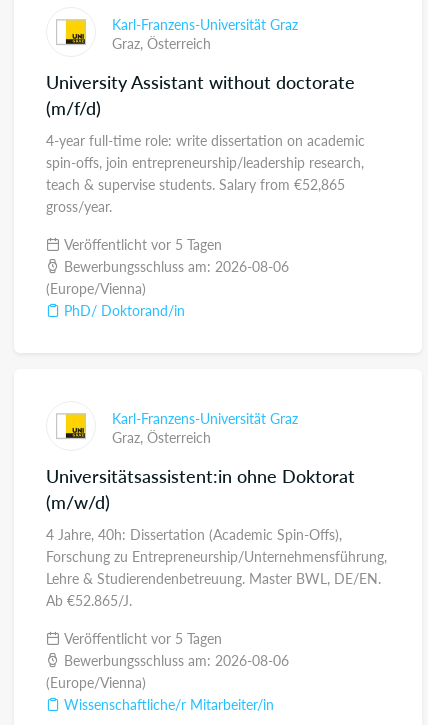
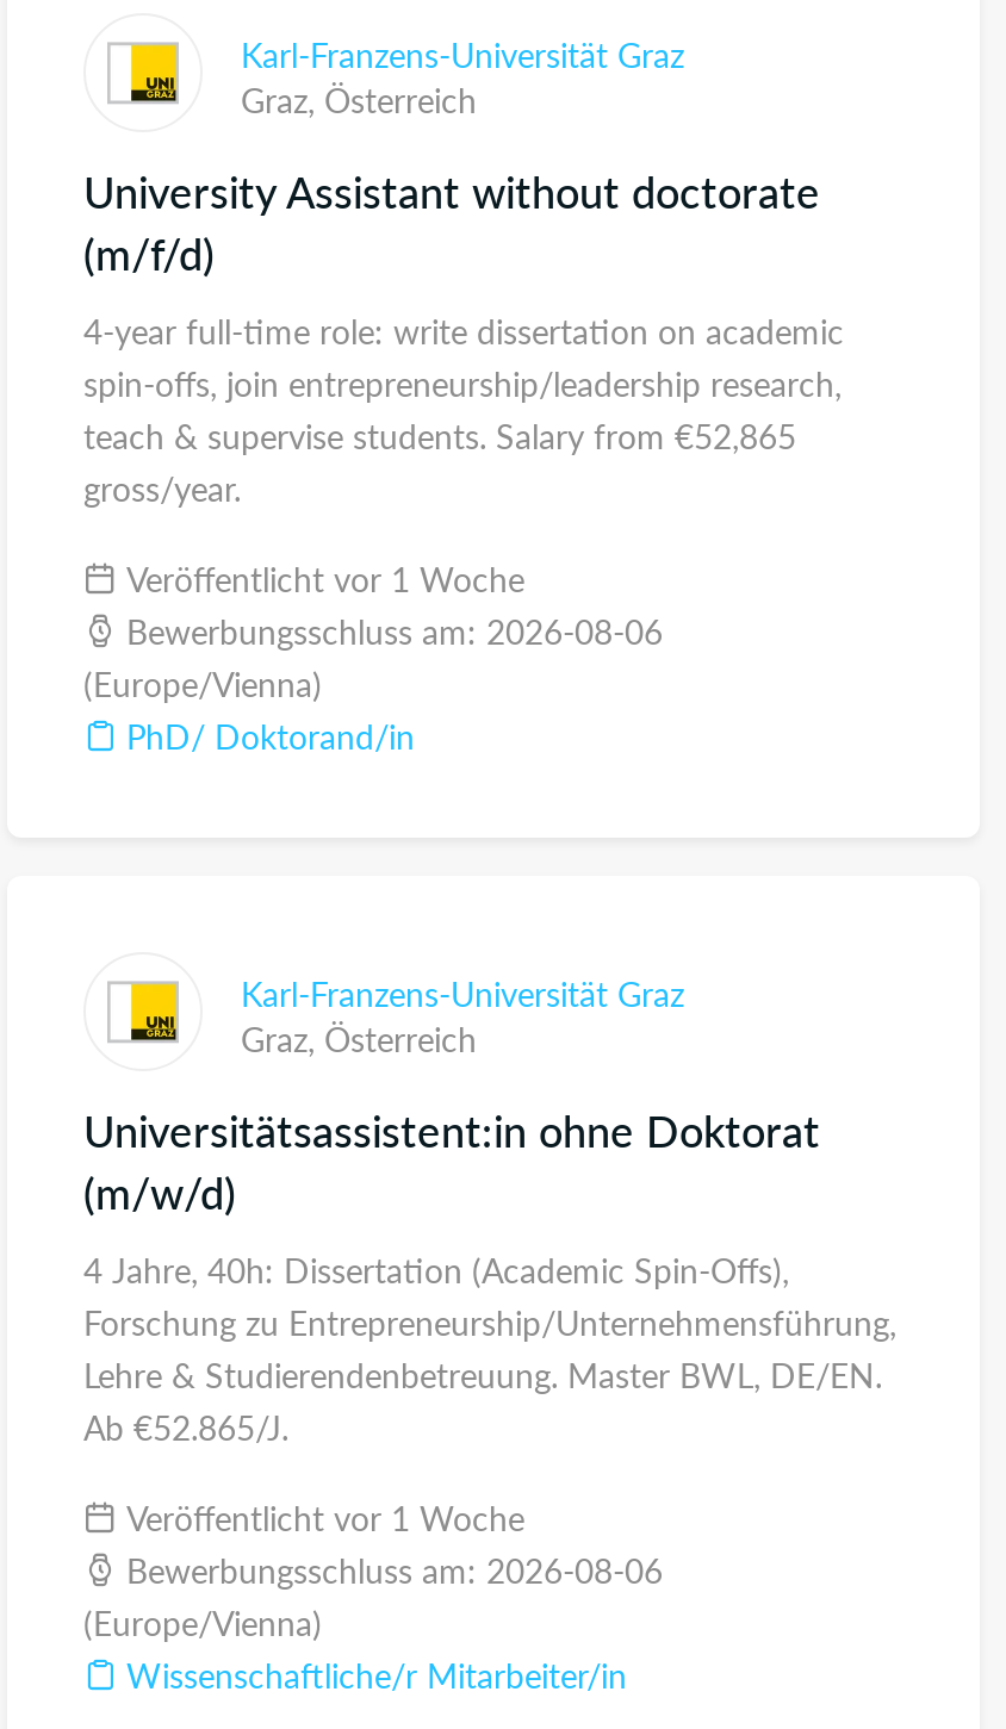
[60,234,222,254] Veröffentlicht vor 5 Tagen -> [117,554,524,602] Veröffentlicht vor 1 Woche
[60,628,222,648] Veröffentlicht vor 5 Tagen -> [117,1493,524,1541] Veröffentlicht vor 1 Woche

